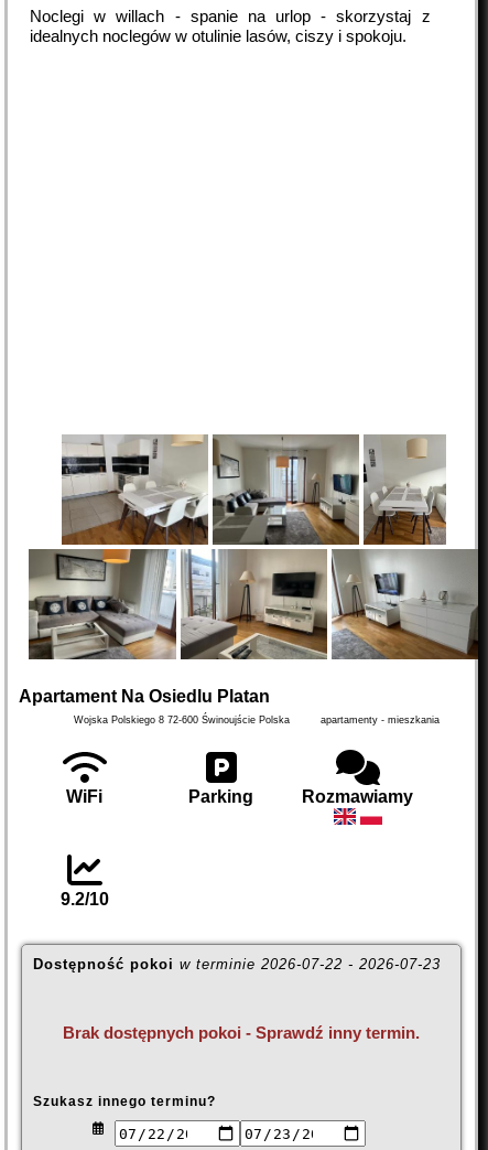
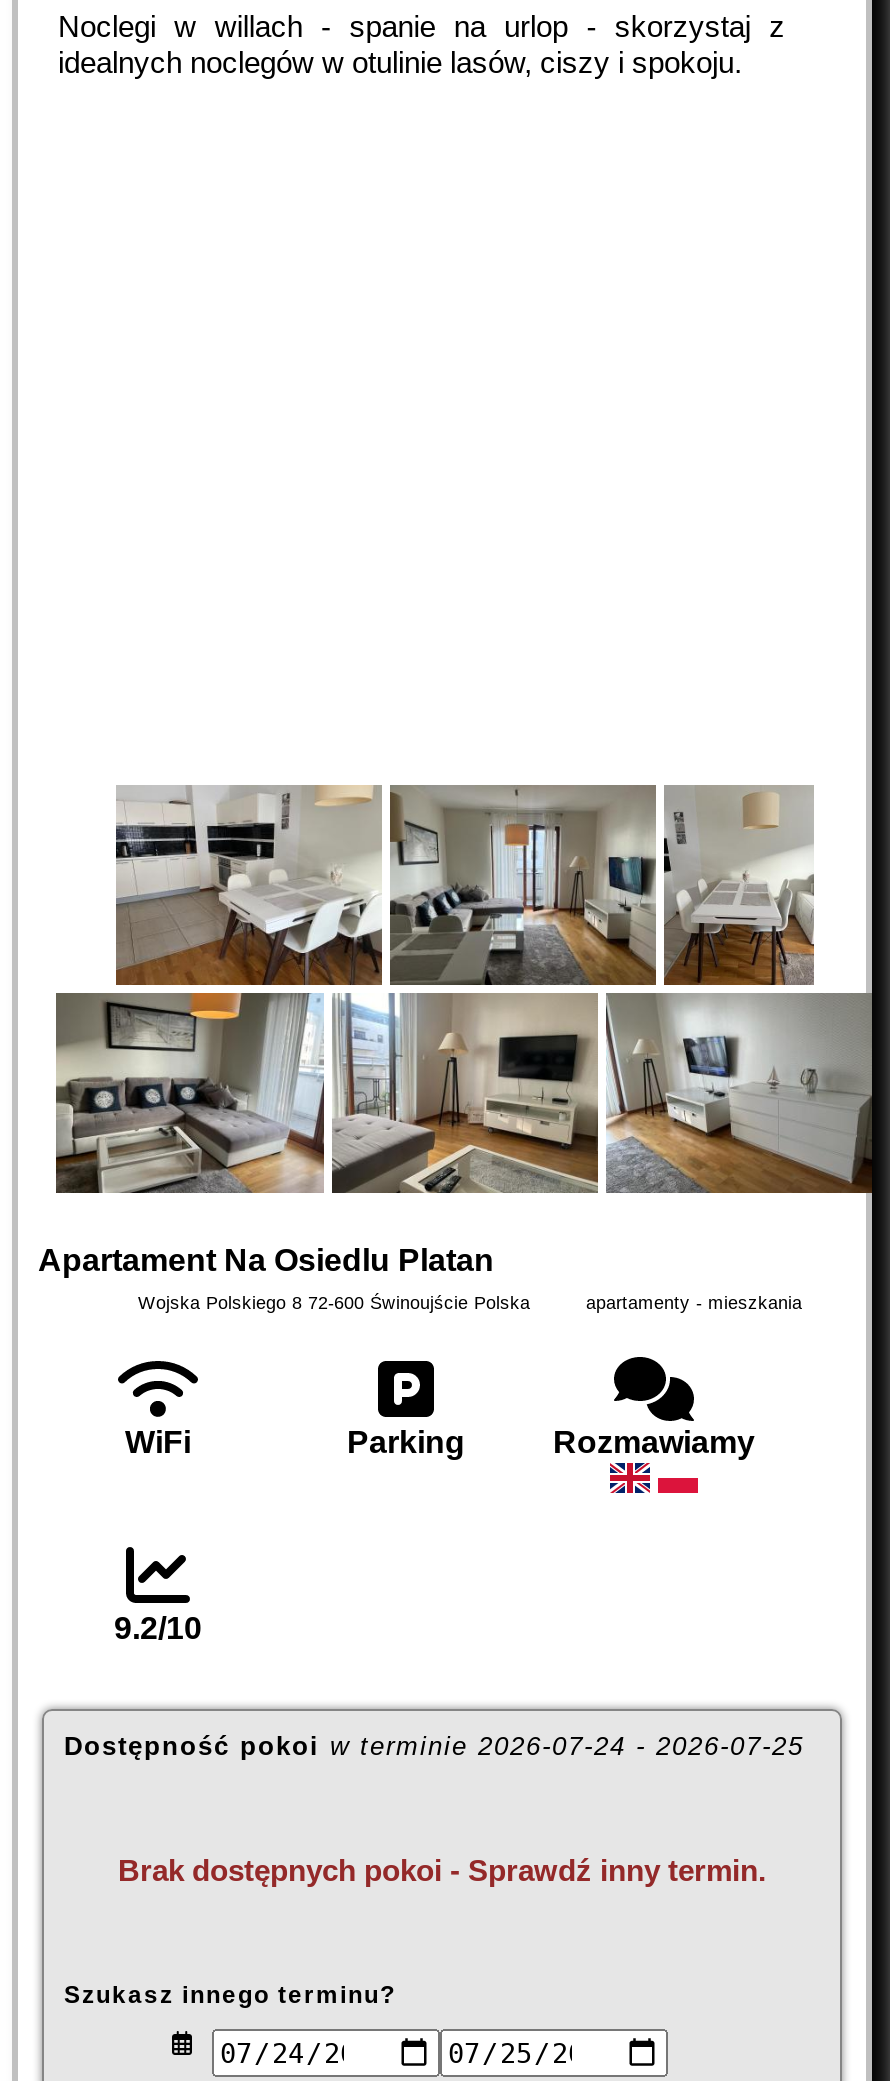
[33,956,441,972] Dostępność pokoi w terminie 2026-07-22 - 2026-07-23 -> [64,1731,804,1761] Dostępność pokoi w terminie 2026-07-24 - 2026-07-25

